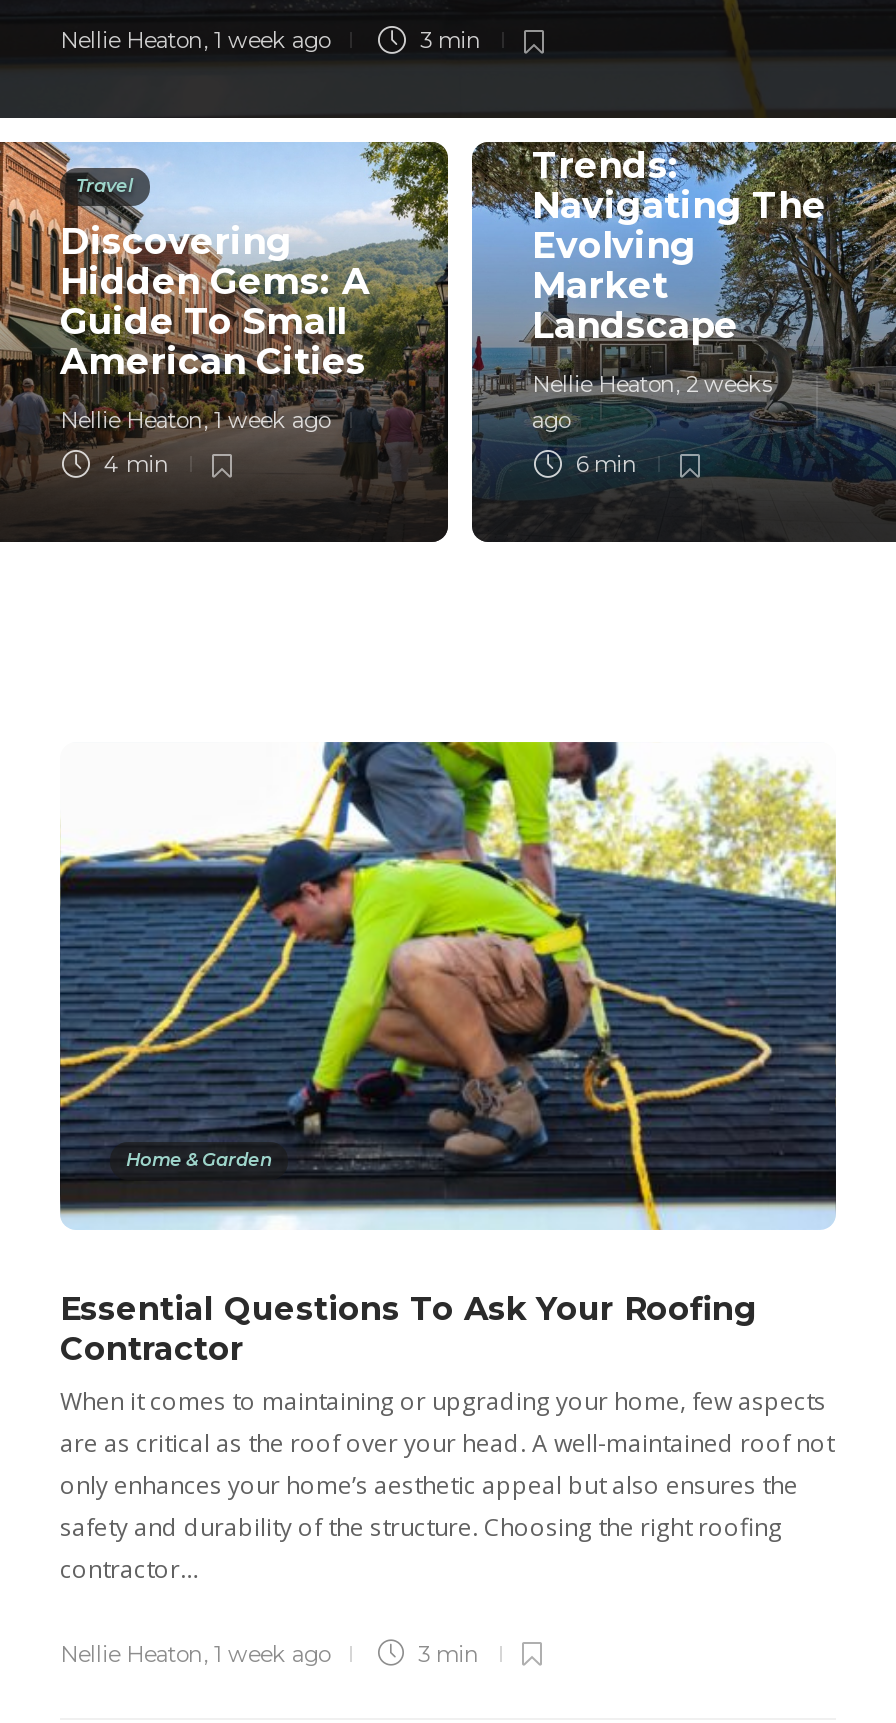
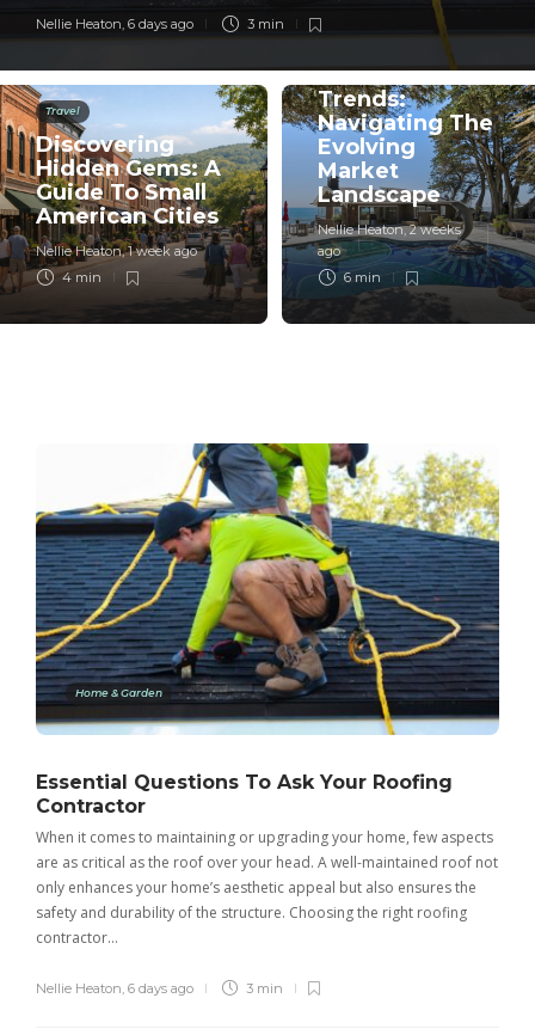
[60,26,330,54] Nellie Heaton, 1 week ago -> [36,16,193,32] Nellie Heaton, 6 days ago
[60,1641,330,1669] Nellie Heaton, 1 week ago -> [36,981,193,997] Nellie Heaton, 6 days ago

